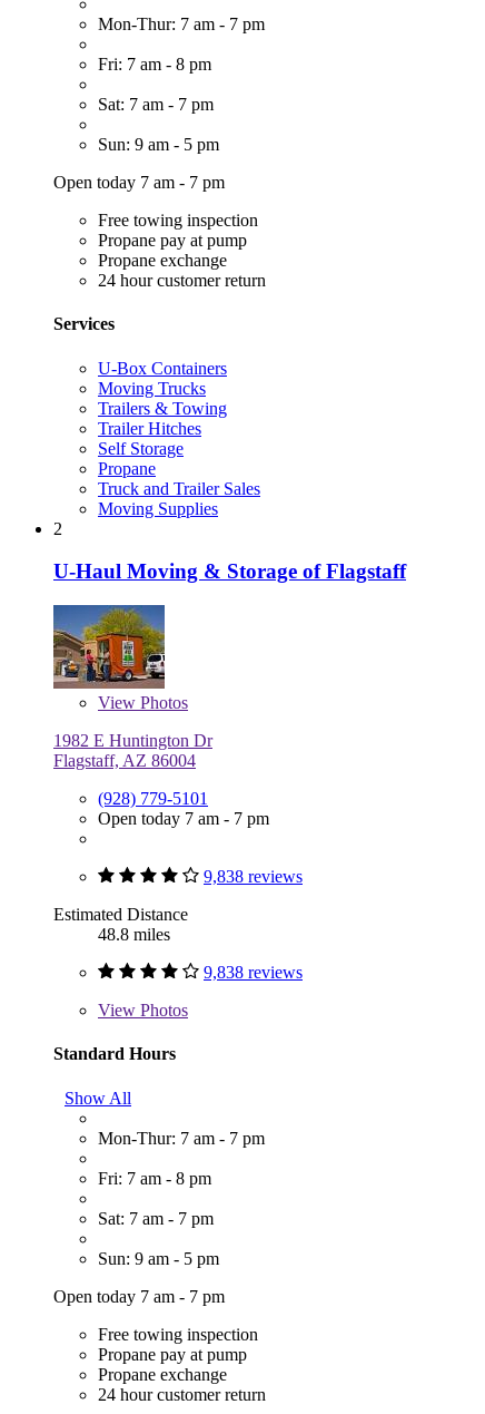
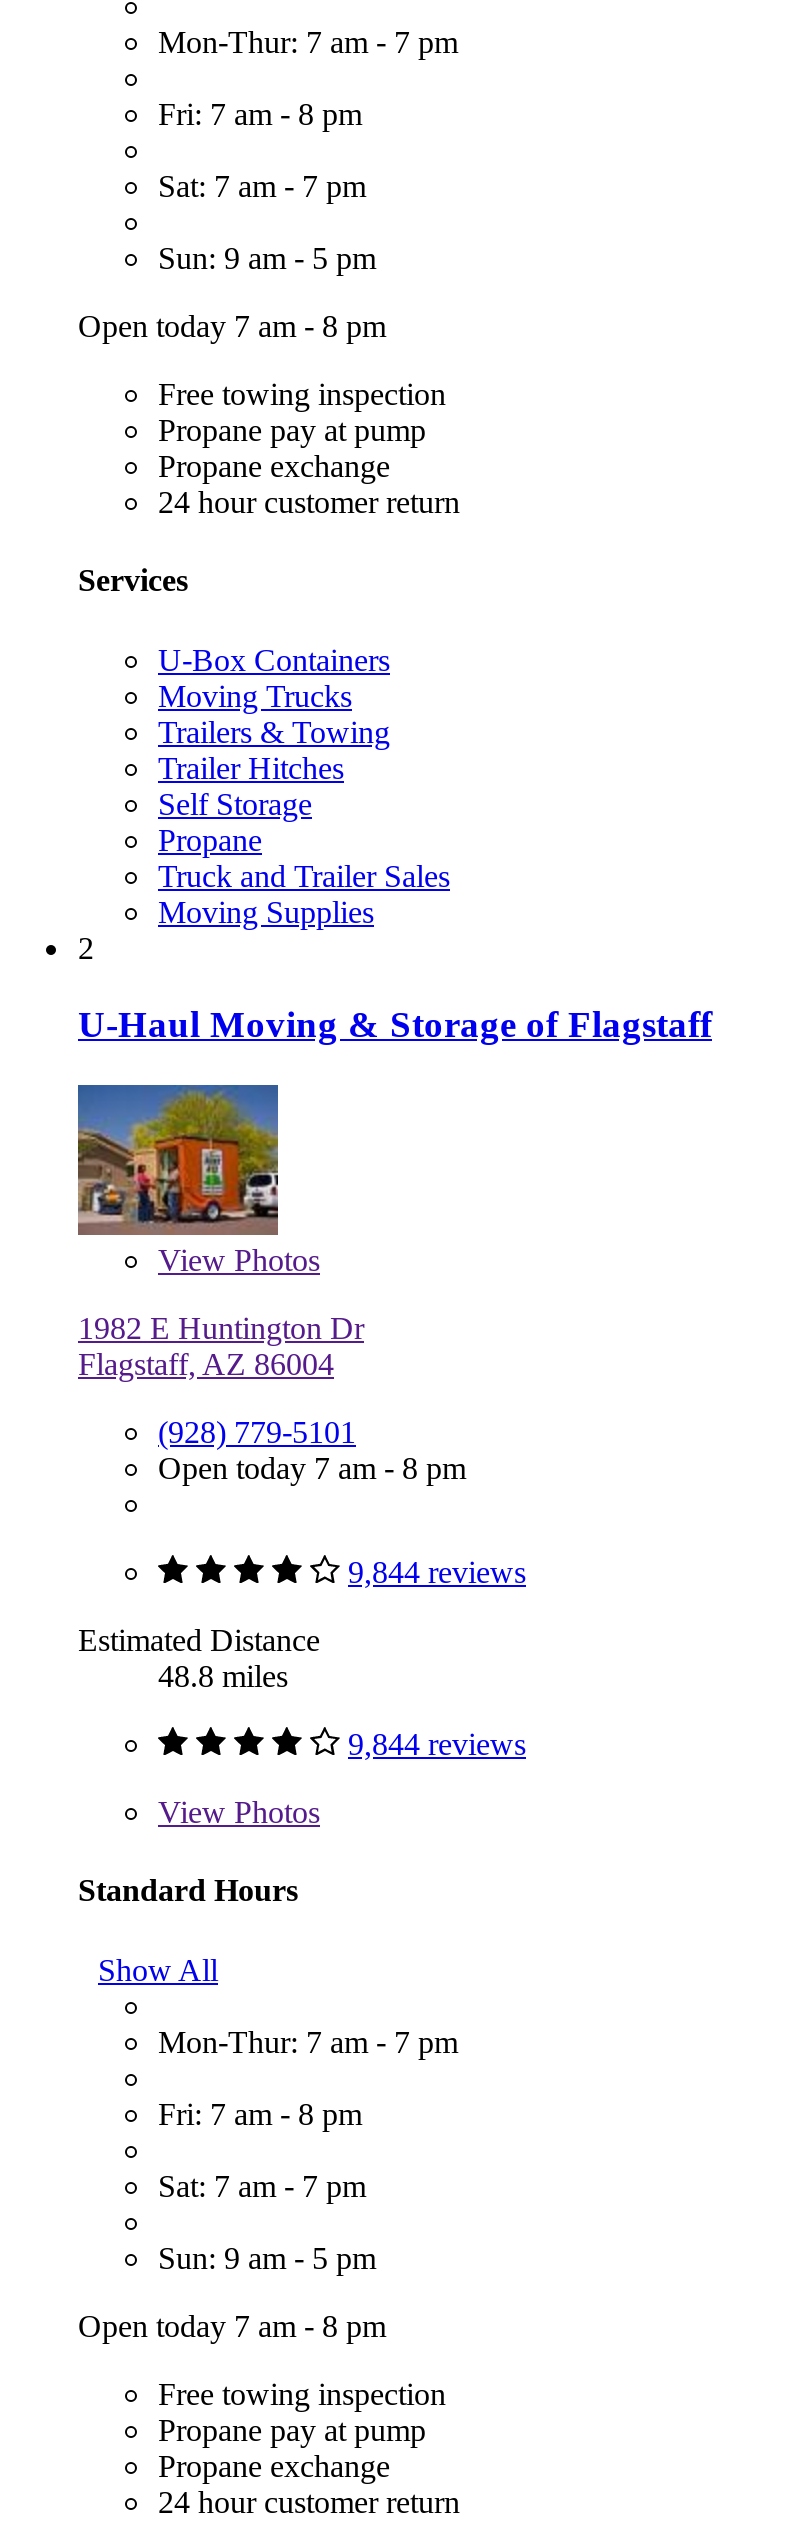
[53,173,225,192] Open today 7 am - 7 pm -> [78,309,386,343] Open today 7 am - 8 pm
[98,809,269,828] Open today 7 am - 7 pm -> [158,1451,466,1485] Open today 7 am - 8 pm
[204,867,303,886] 9,838 reviews -> [348,1555,526,1589] 9,844 reviews
[204,963,303,982] 9,838 reviews -> [348,1727,526,1761] 9,844 reviews
[53,1286,225,1305] Open today 7 am - 7 pm -> [78,2308,386,2342] Open today 7 am - 8 pm

